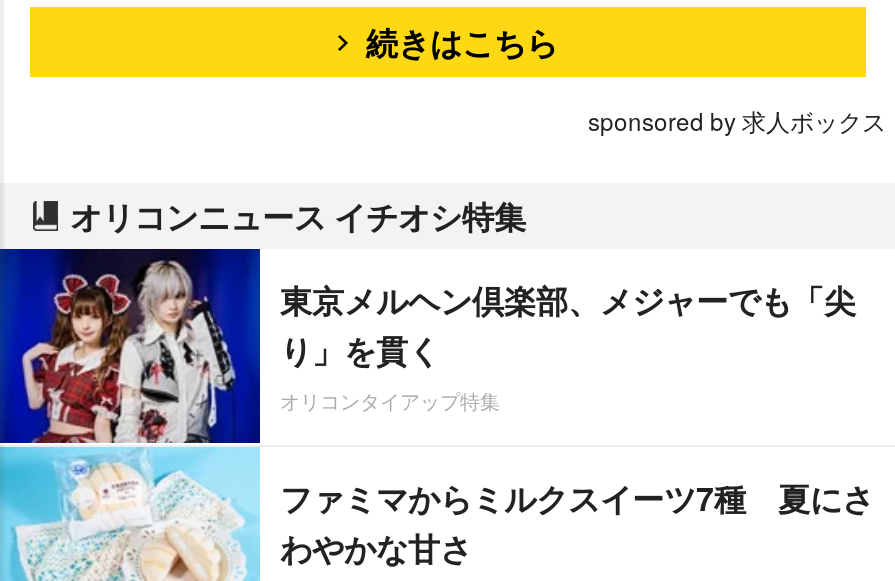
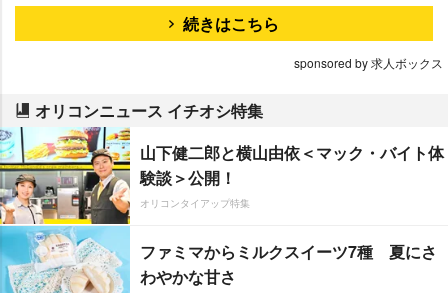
[6,247,856,445] [image] | 東京メルヘン倶楽部、メジャーでも「尖 | り」を貫く -> [3,126,444,225] [image] | 山下健二郎と横山由依＜マック・バイト体 | 験談＞公開！

